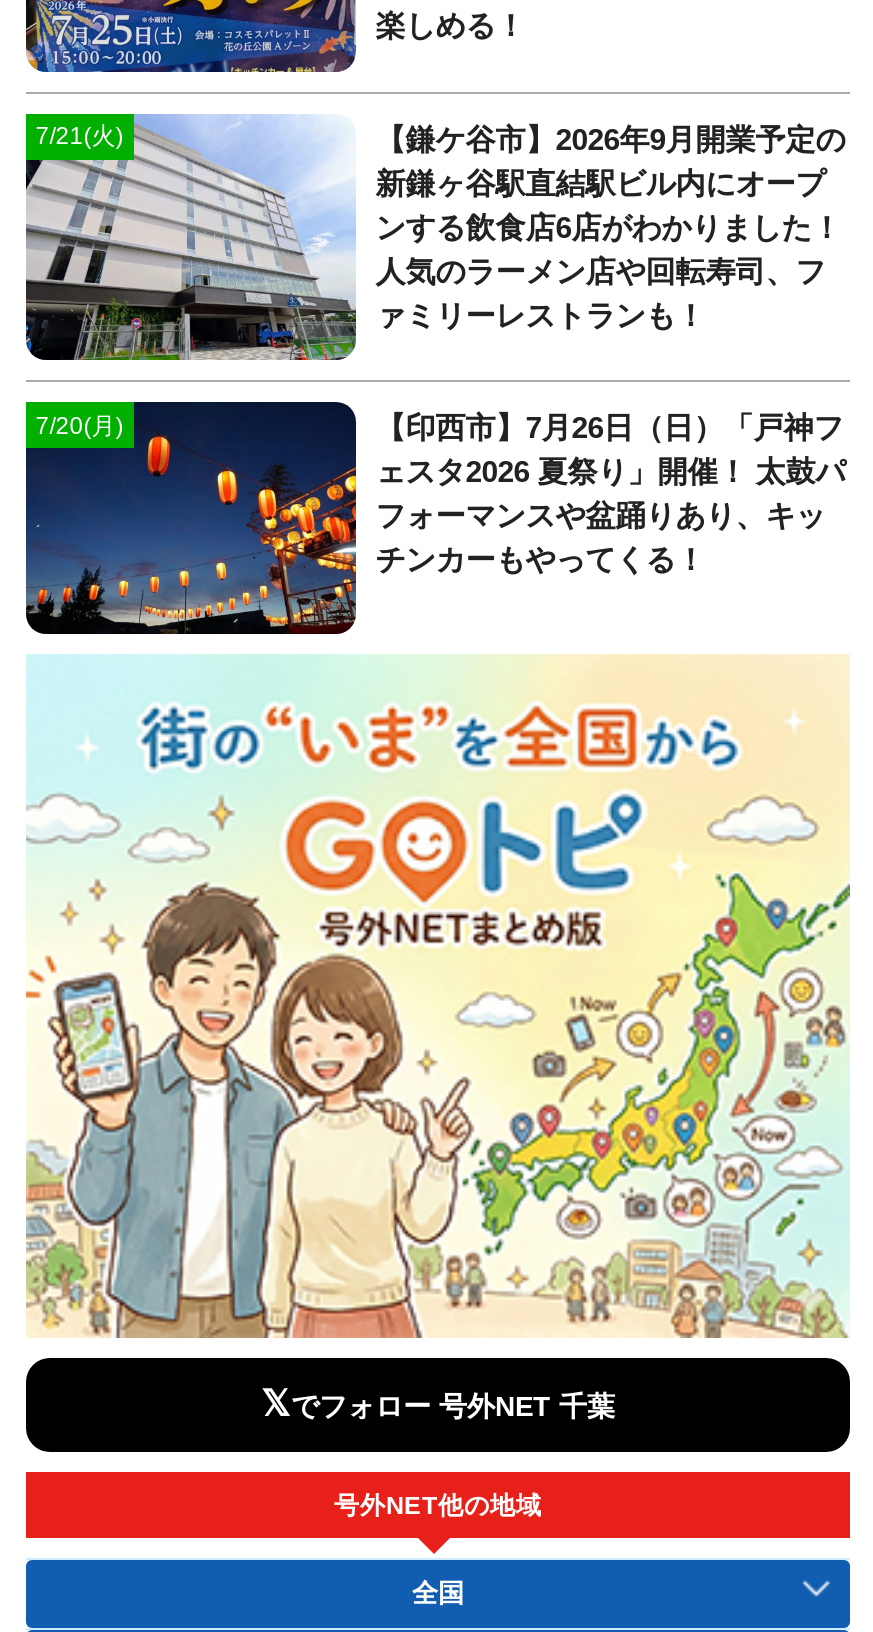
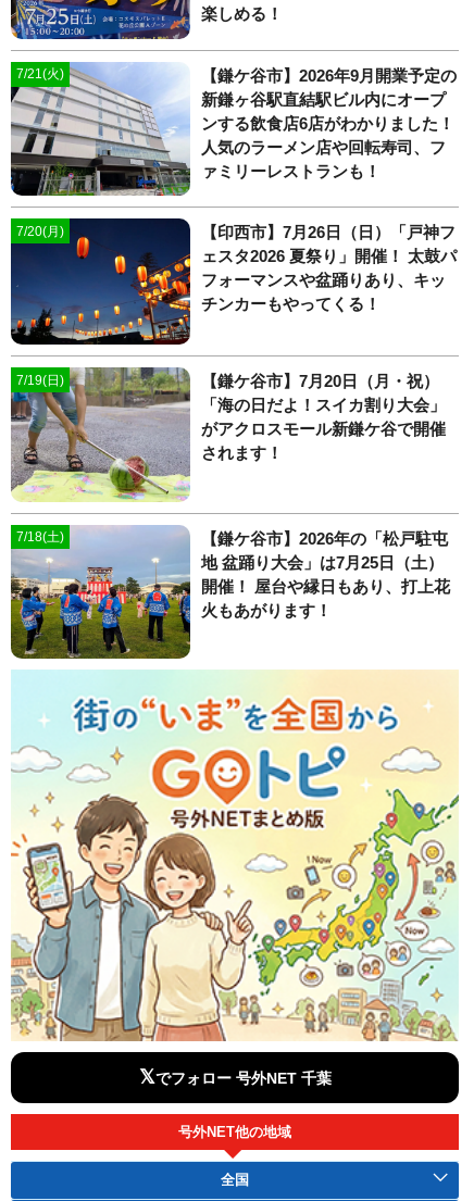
none -> [10,366,446,514] [image] | 7/19(日) | 【鎌ケ谷市】7月20日（月・祝） | 「海の日だよ！スイカ割り大会」 | がアクロスモール新鎌ケ谷で開催 | されます！
none -> [10,525,450,660] [image] | 7/18(土) | 【鎌ケ谷市】2026年の「松戸駐屯 | 地 盆踊り大会」は7月25日（土） | 開催！ 屋台や縁日もあり、打上花 | 火もあがります！

